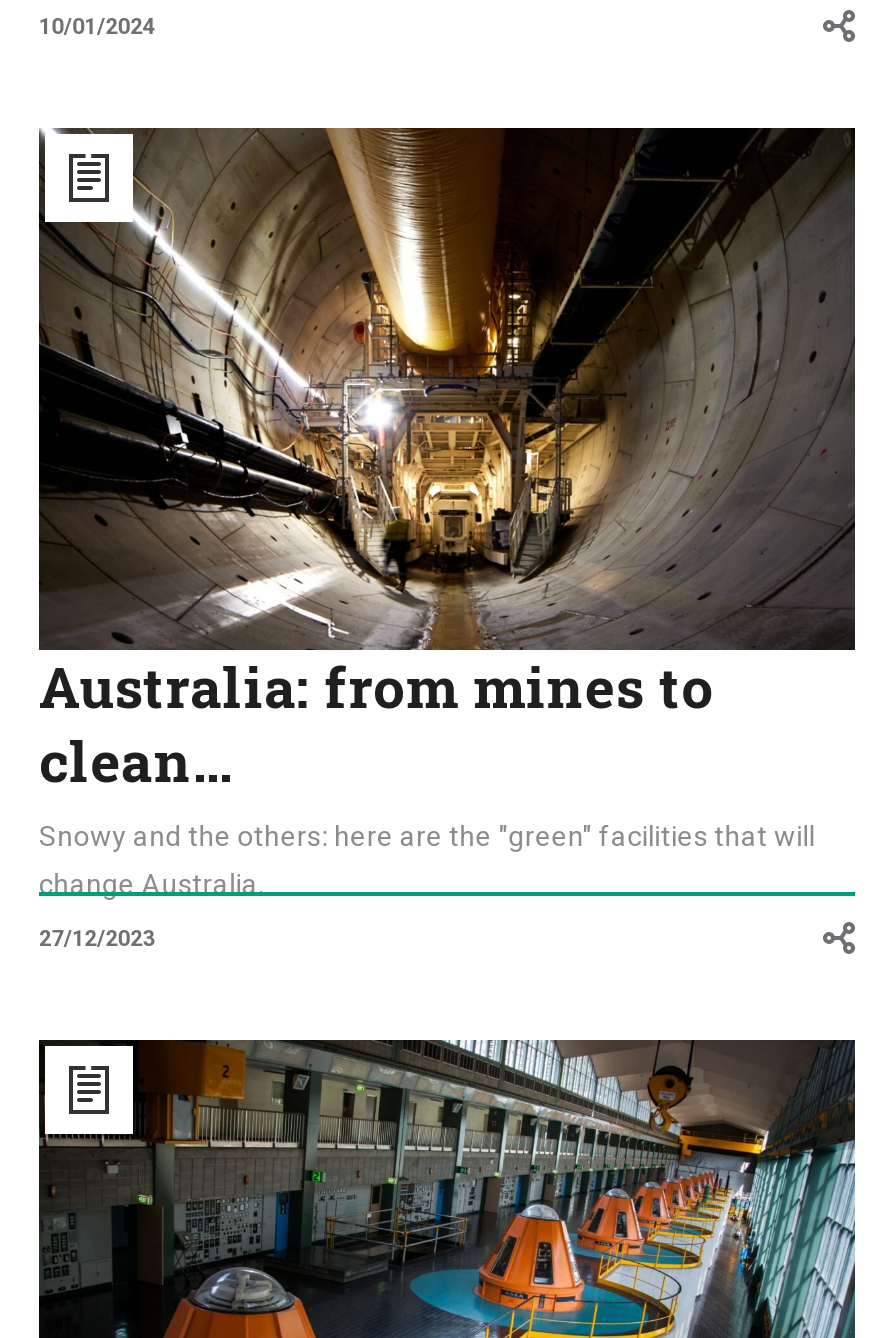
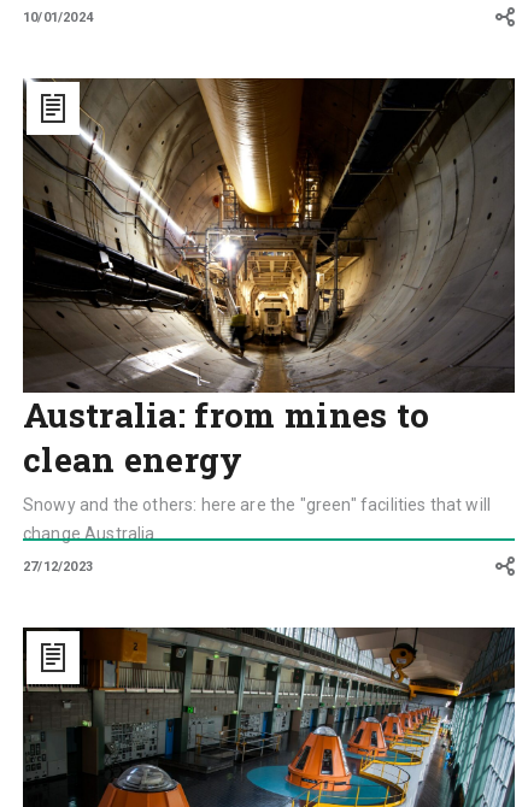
[39,724,231,798] clean… -> [23,437,243,482] clean energy

